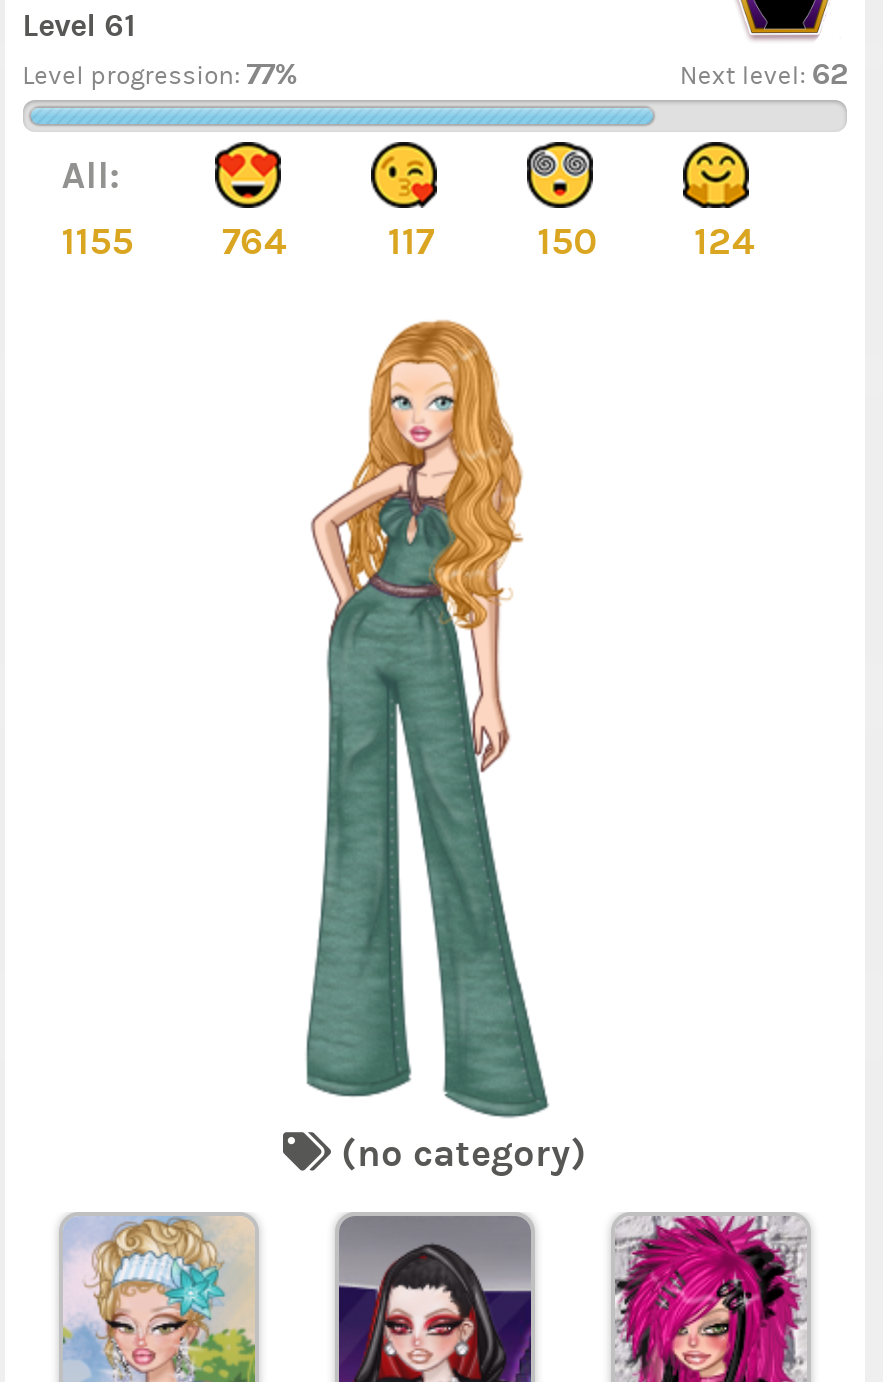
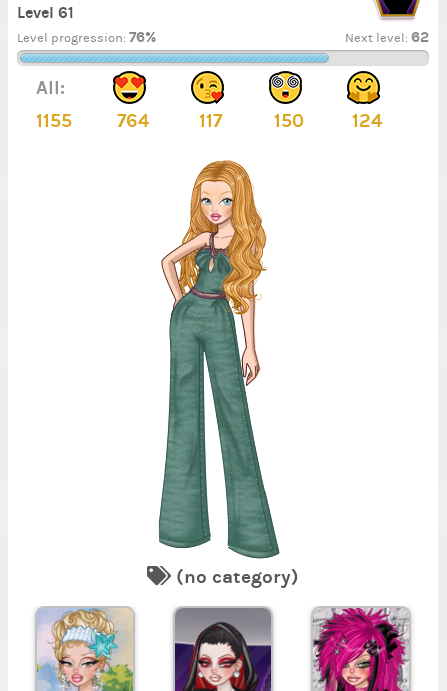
[22,55,296,91] Level progression: 77% -> [17,28,156,46] Level progression: 76%

